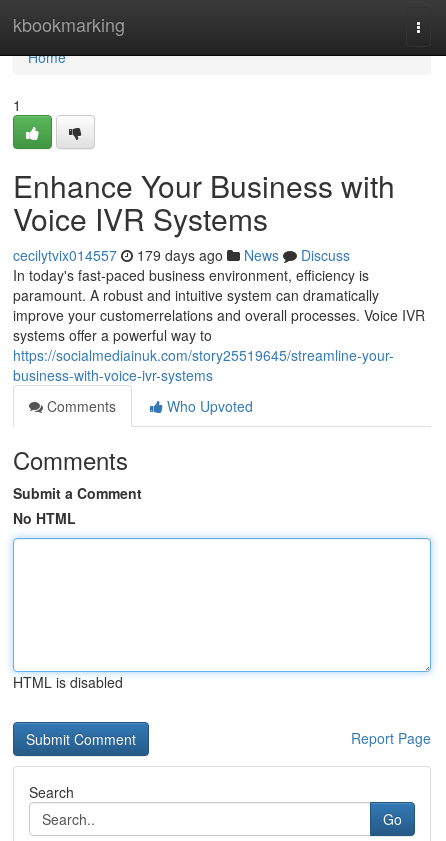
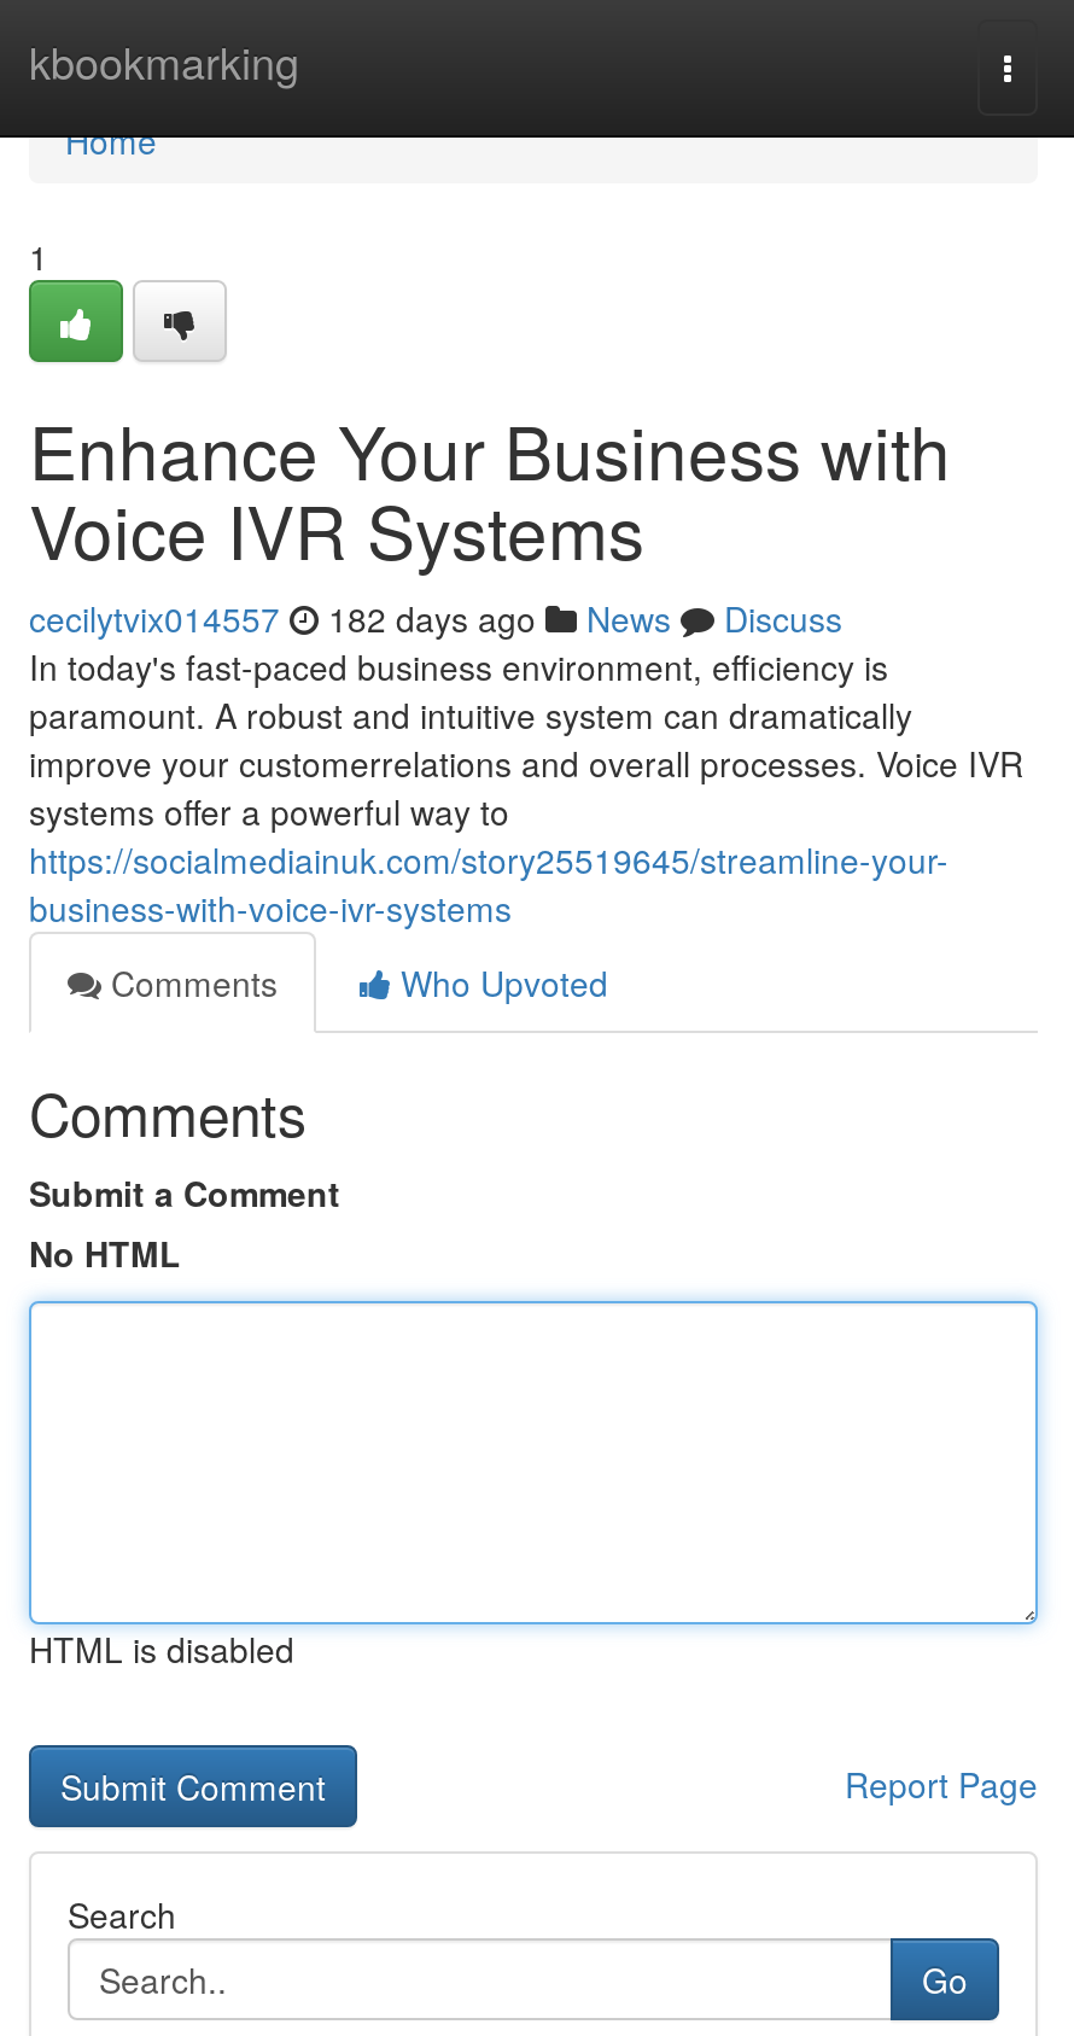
[13,245,350,265] cecilytvix014557 179 days ago News Discuss -> [29,594,842,642] cecilytvix014557 182 days ago News Discuss

